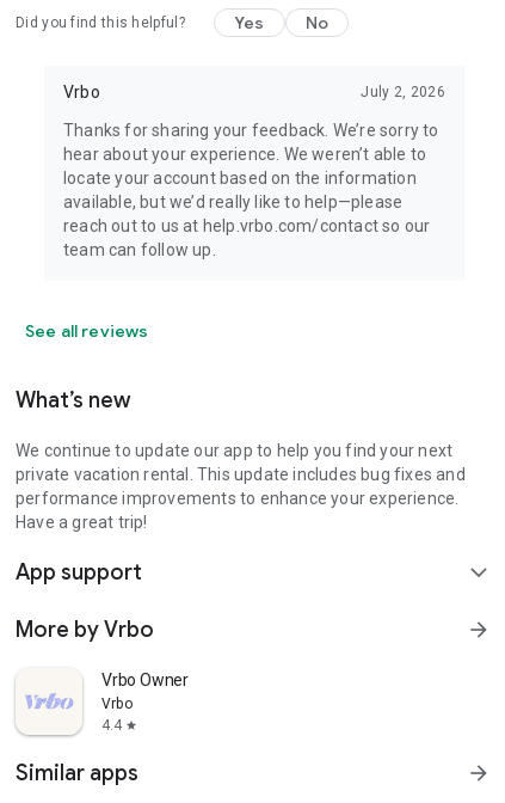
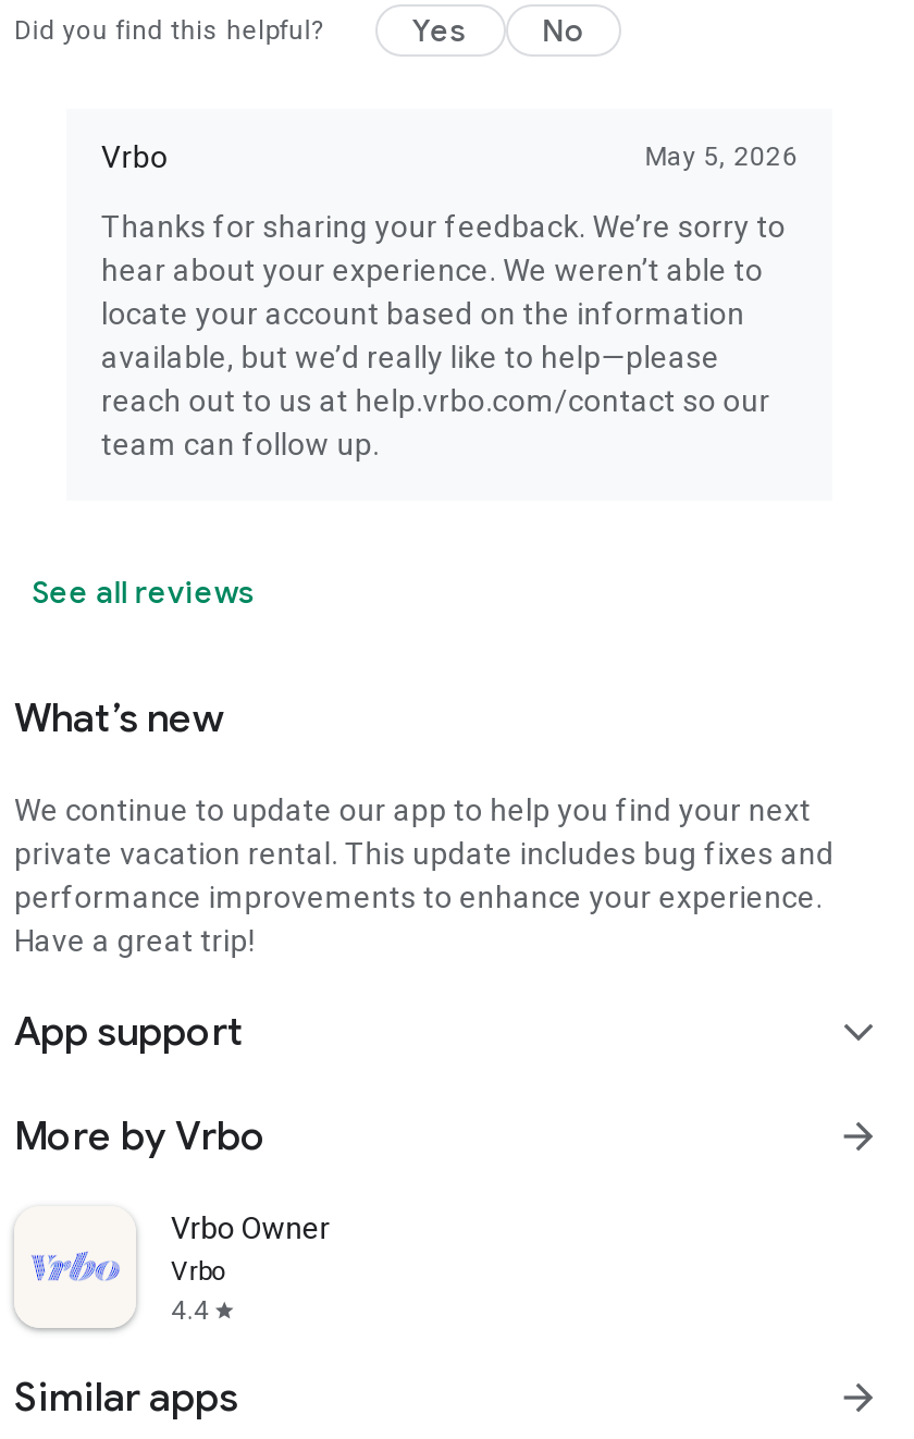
[361,83,445,100] July 2, 2026 -> [645,142,798,172] May 5, 2026

